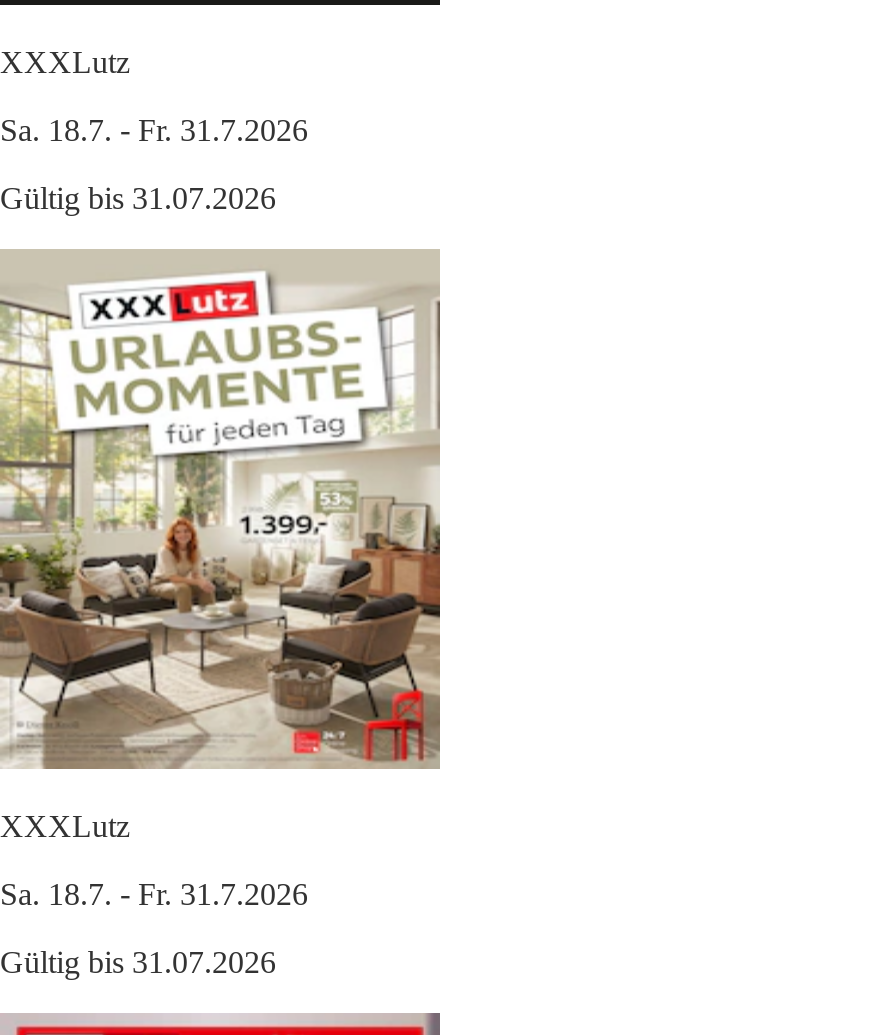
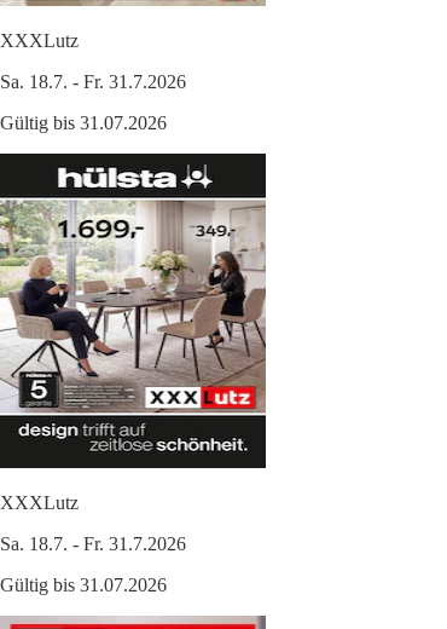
[6,249,442,771] [image] -> [4,152,267,469] [image]

